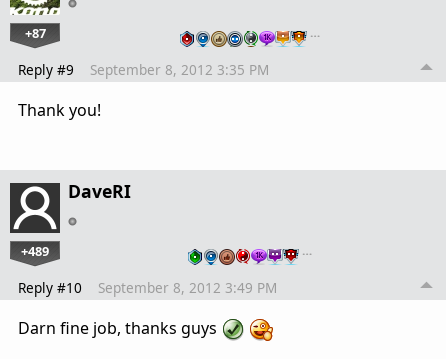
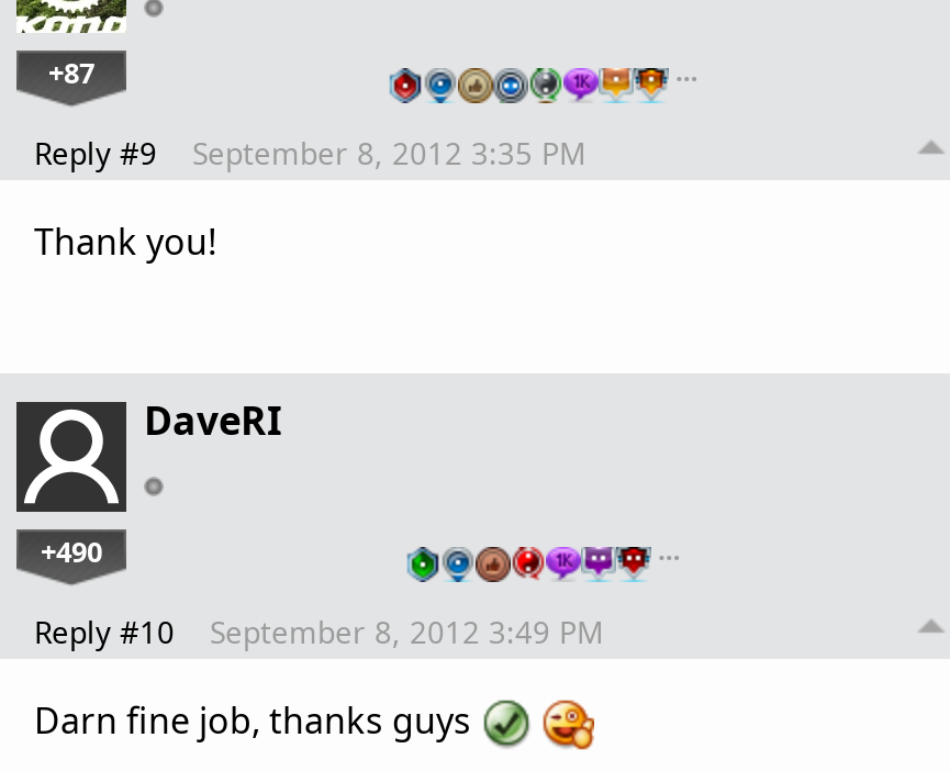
[21,242,49,260] +489 -> [41,532,102,572] +490

